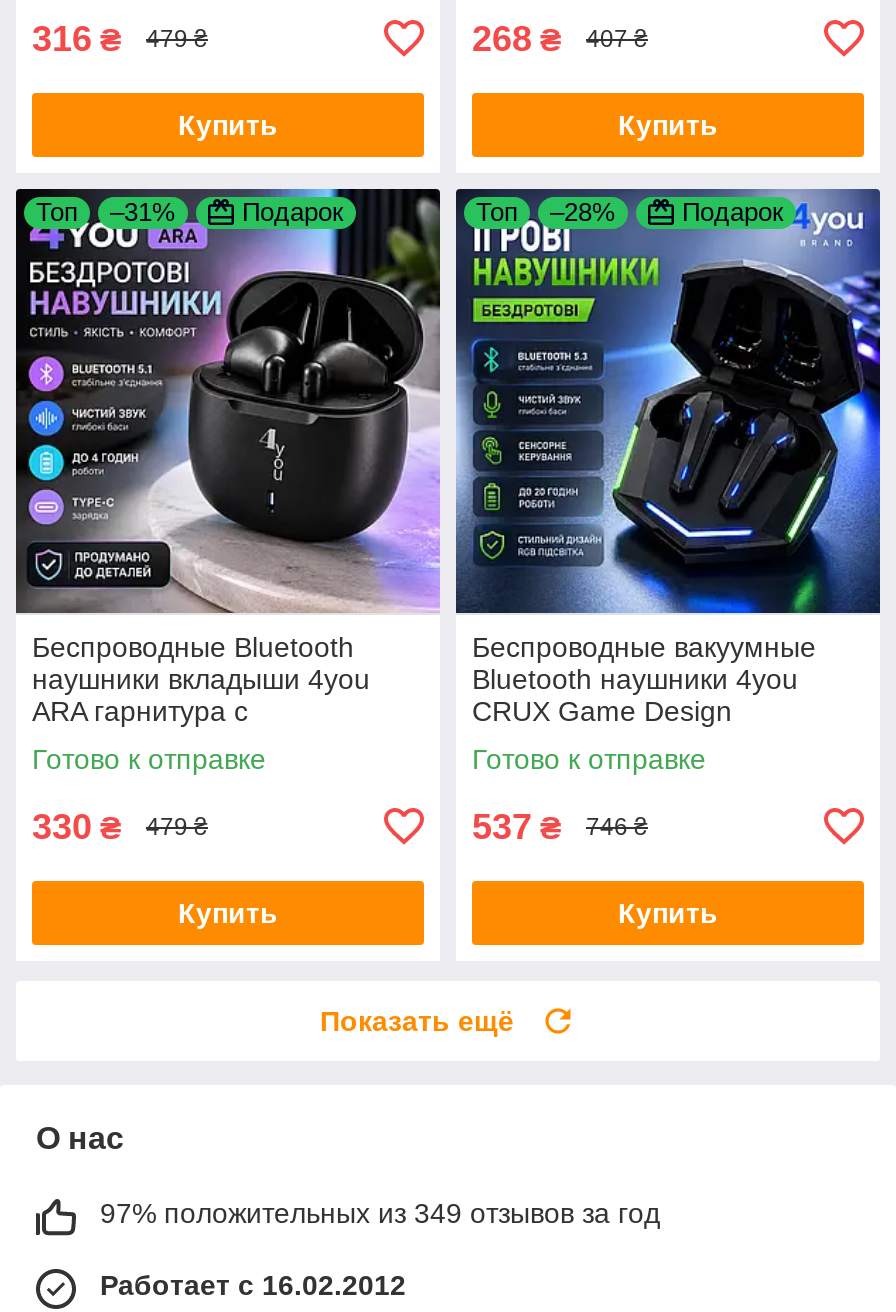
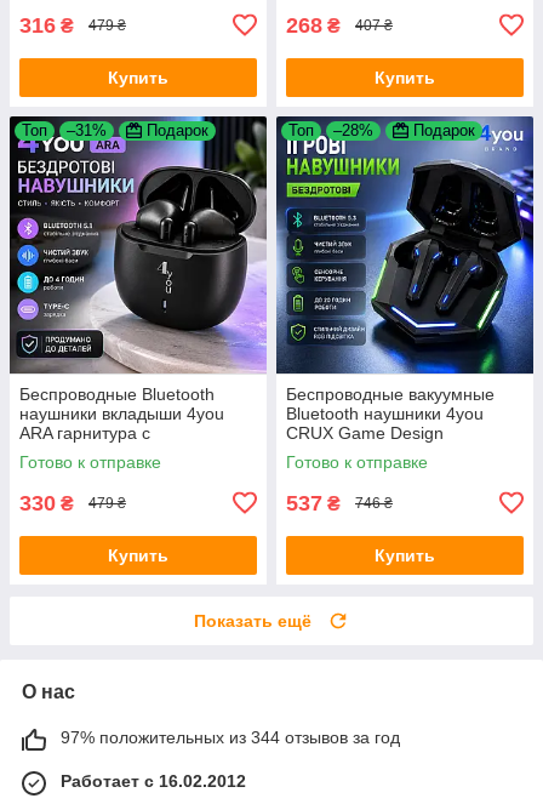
[100,1197,660,1229] 97% положительных из 349 отзывов за год -> [61,727,400,747] 97% положительных из 344 отзывов за год

